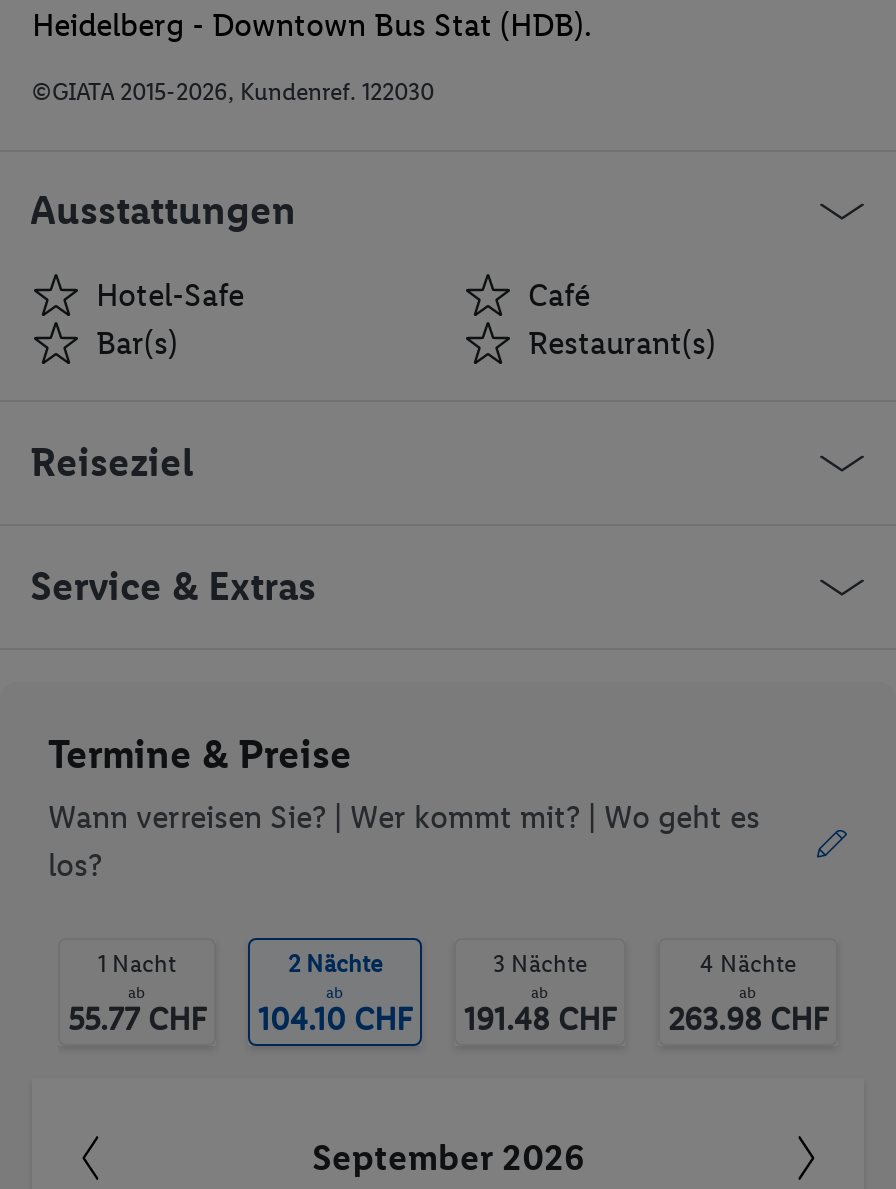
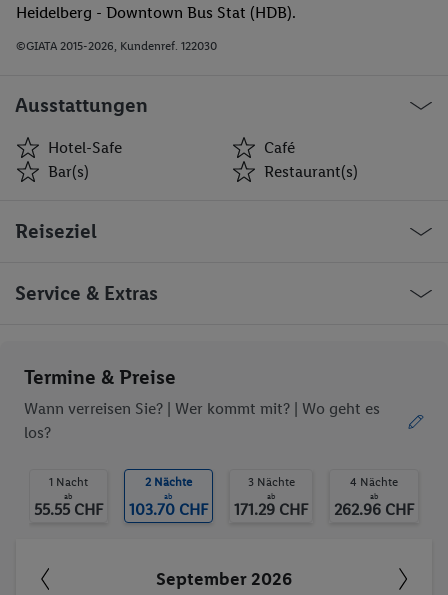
[68,1000,206,1038] 55.77 CHF -> [34,500,103,519] 55.55 CHF
[258,1000,412,1038] 104.10 CHF -> [129,500,208,519] 103.70 CHF
[464,1000,616,1038] 191.48 CHF -> [234,500,308,519] 171.29 CHF
[668,1000,828,1038] 263.98 CHF -> [334,500,414,519] 262.96 CHF

